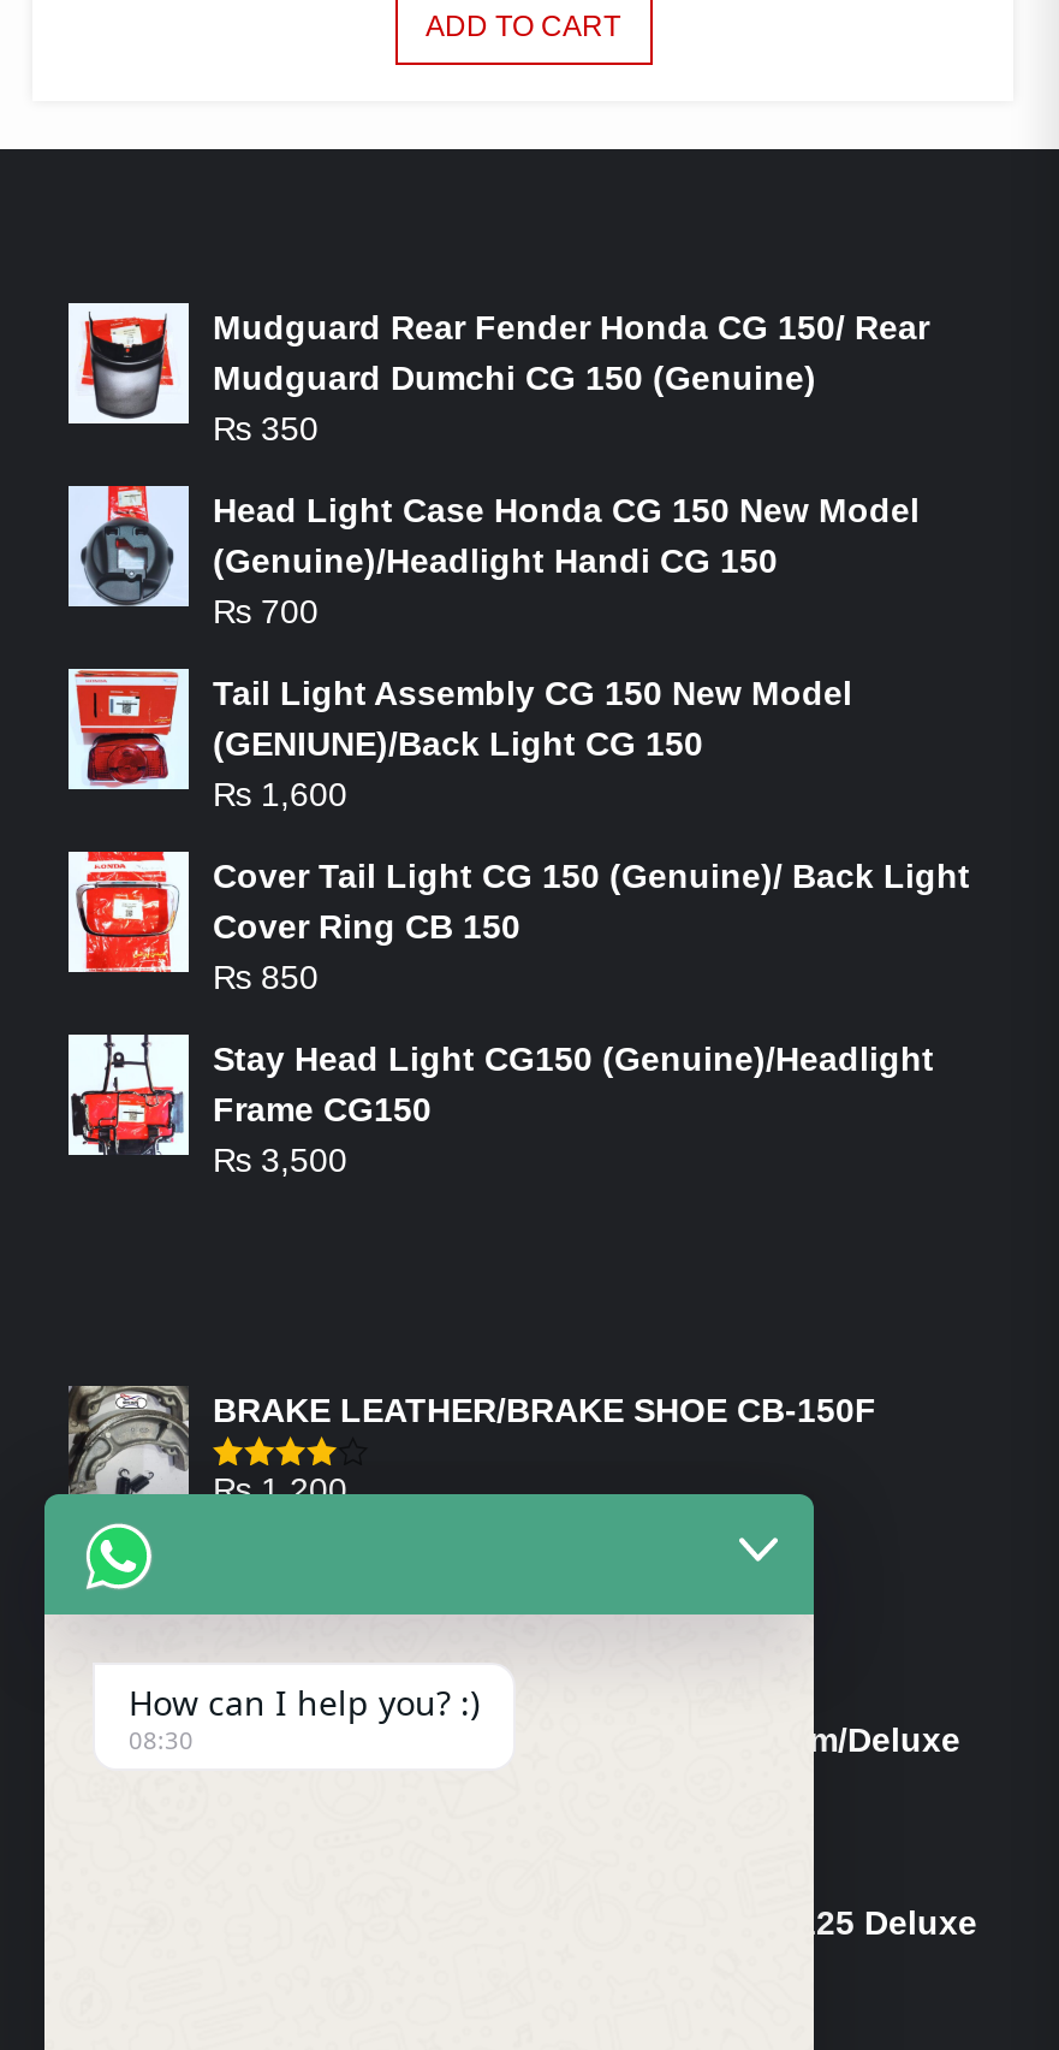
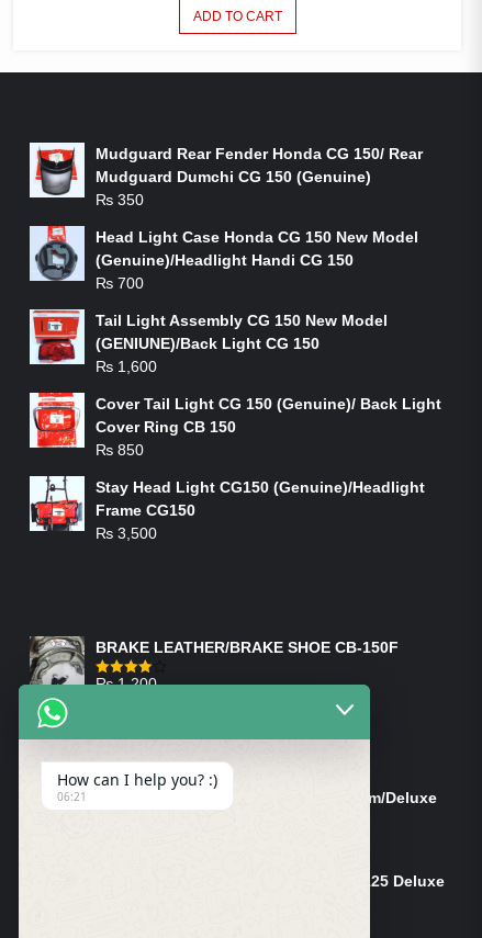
[129,1723,194,1756] 08:30 -> [57,789,87,804] 06:21

